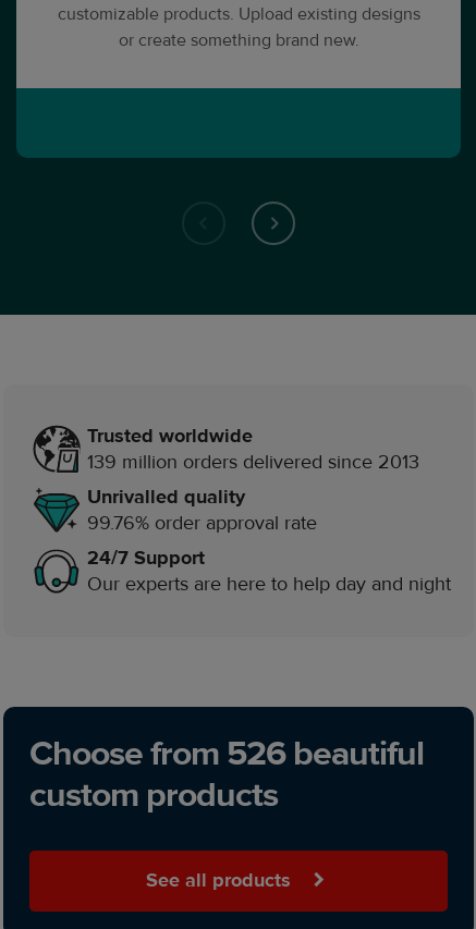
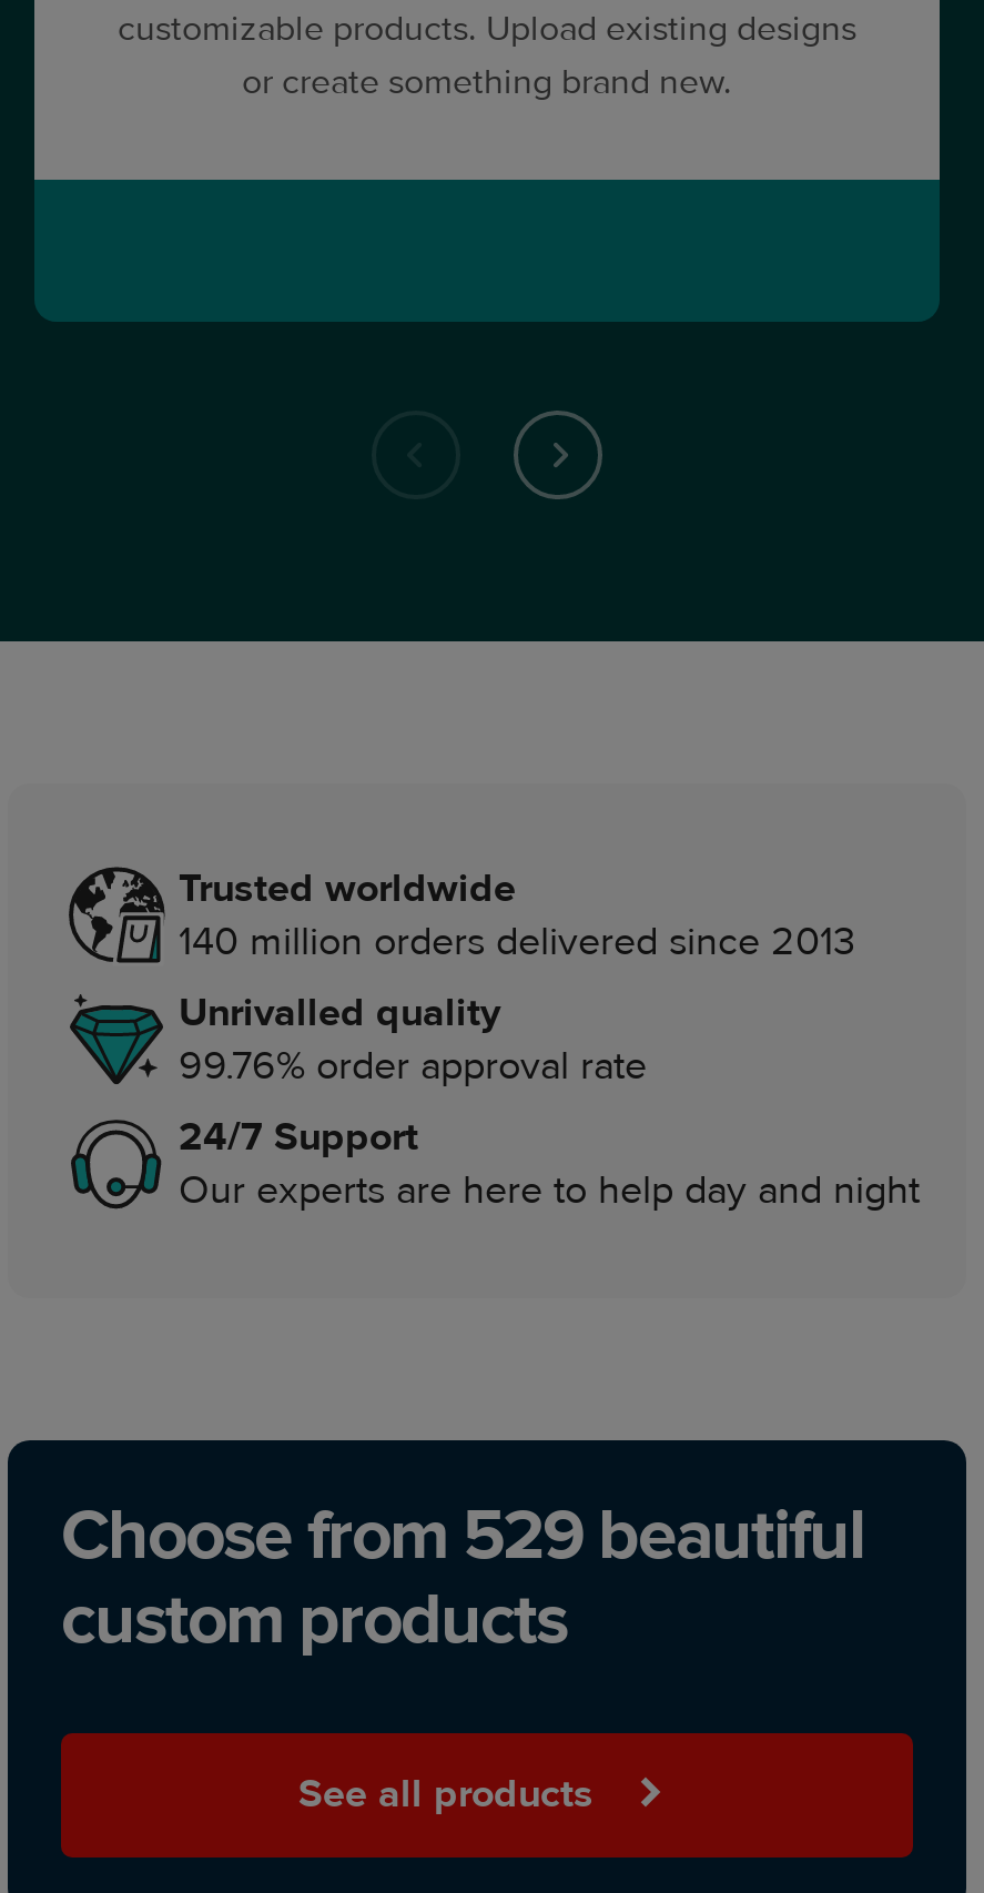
[87,450,419,475] 139 million orders delivered since 2013 -> [179,917,855,968] 140 million orders delivered since 2013
[29,732,424,775] Choose from 526 beautiful -> [61,1491,864,1580] Choose from 529 beautiful

